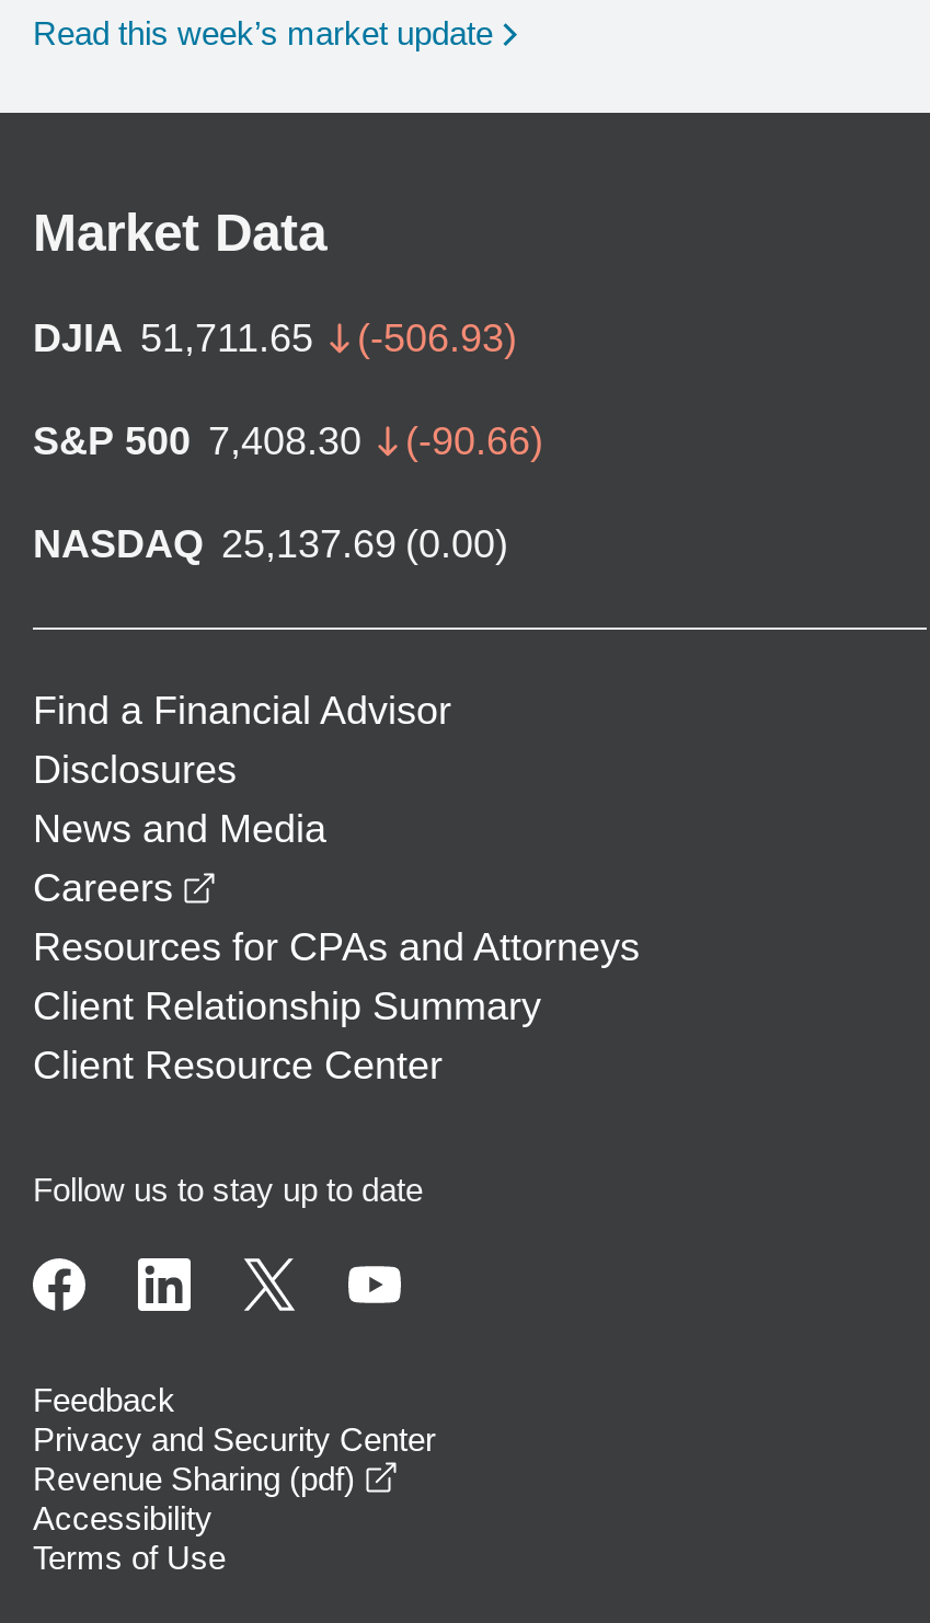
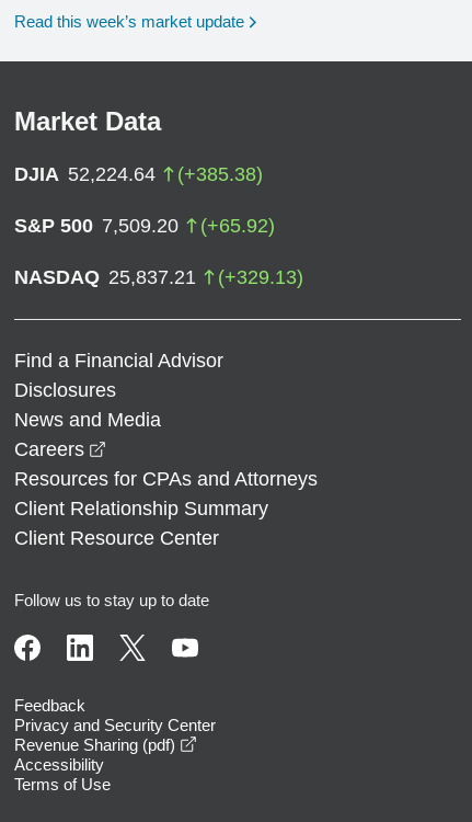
[33,316,517,360] DJIA 51,711.65 | (-506.93) -> [14,163,263,185] DJIA 52,224.64 | (+385.38)
[33,419,543,463] S&P 500 7,408.30 | (-90.66) -> [14,215,275,237] S&P 500 7,509.20 | (+65.92)
[33,522,508,566] NASDAQ 25,137.69 (0.00) -> [14,266,303,288] NASDAQ 25,837.21 | (+329.13)

